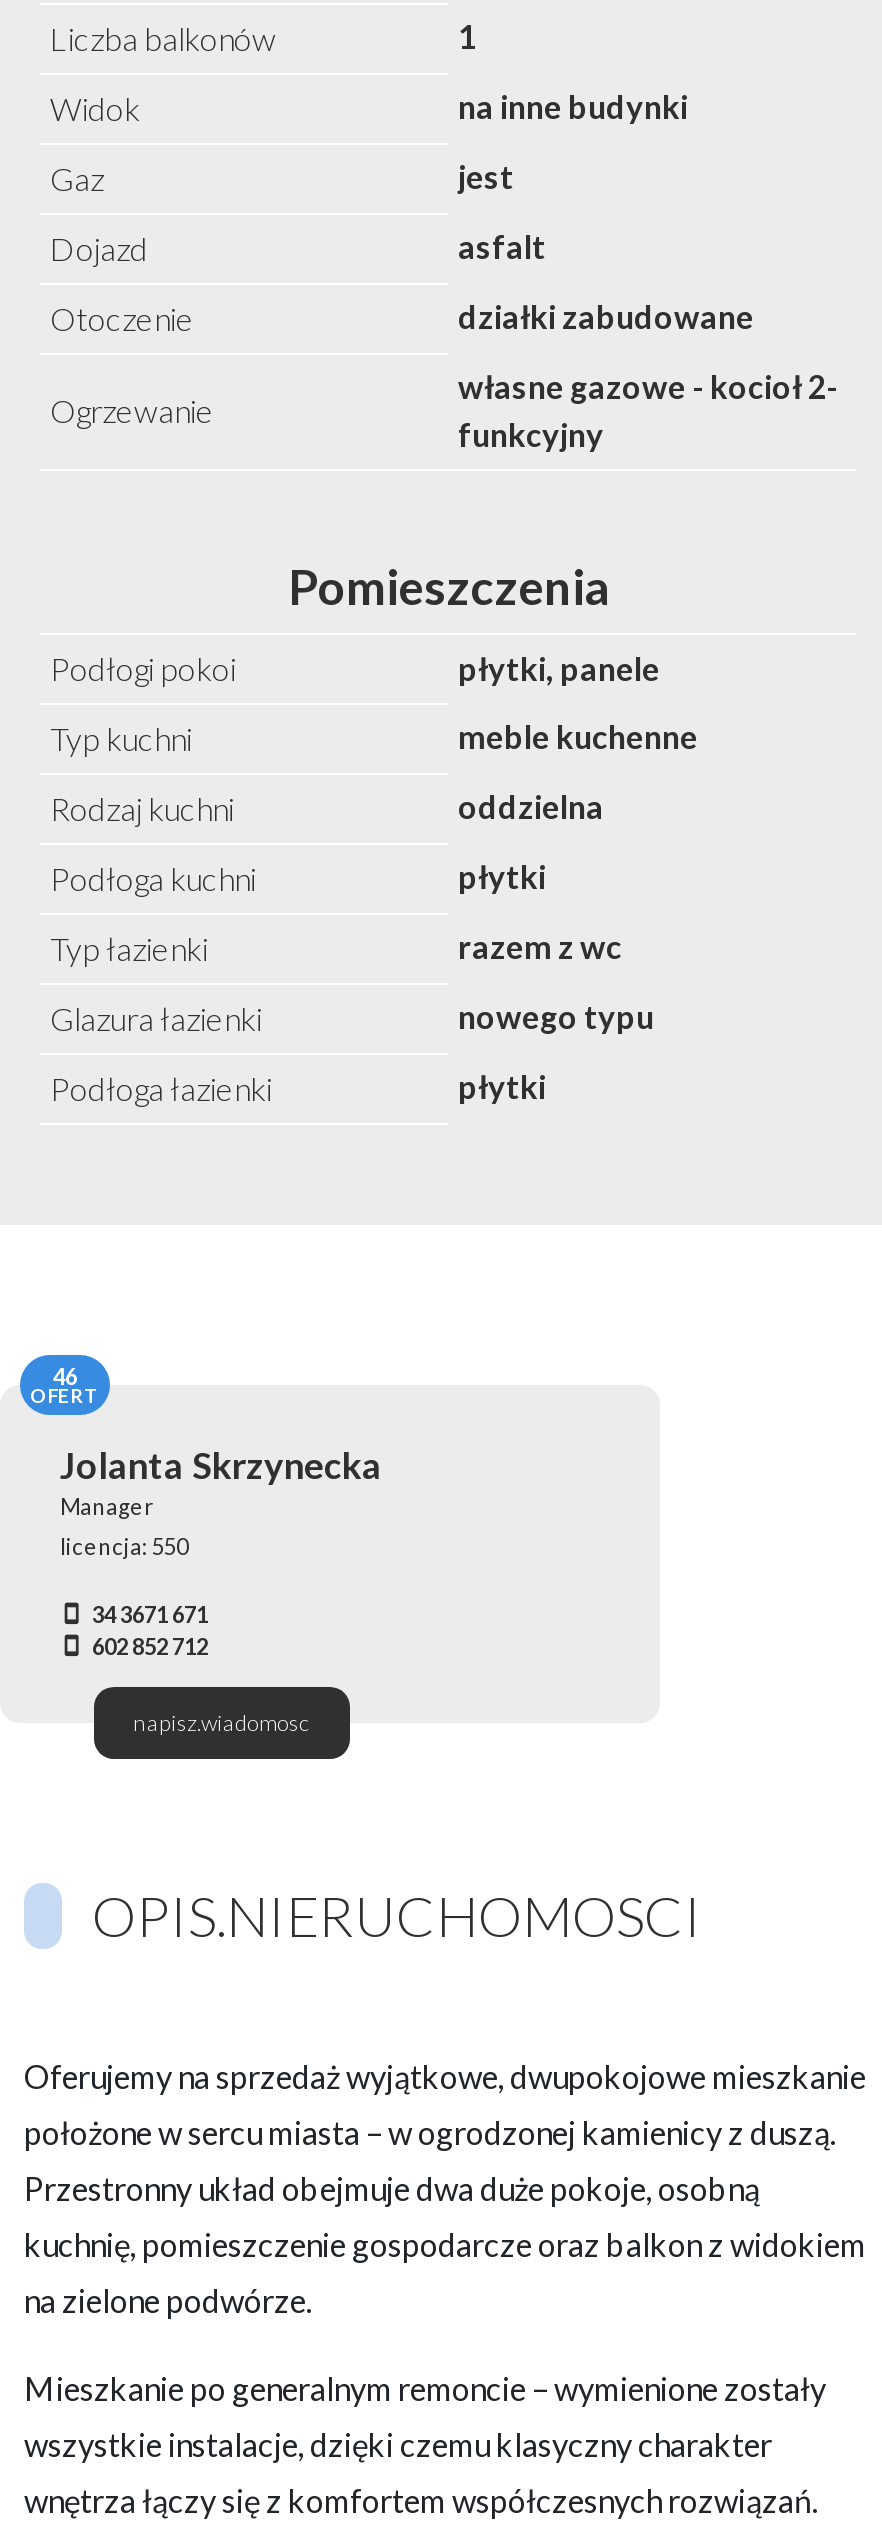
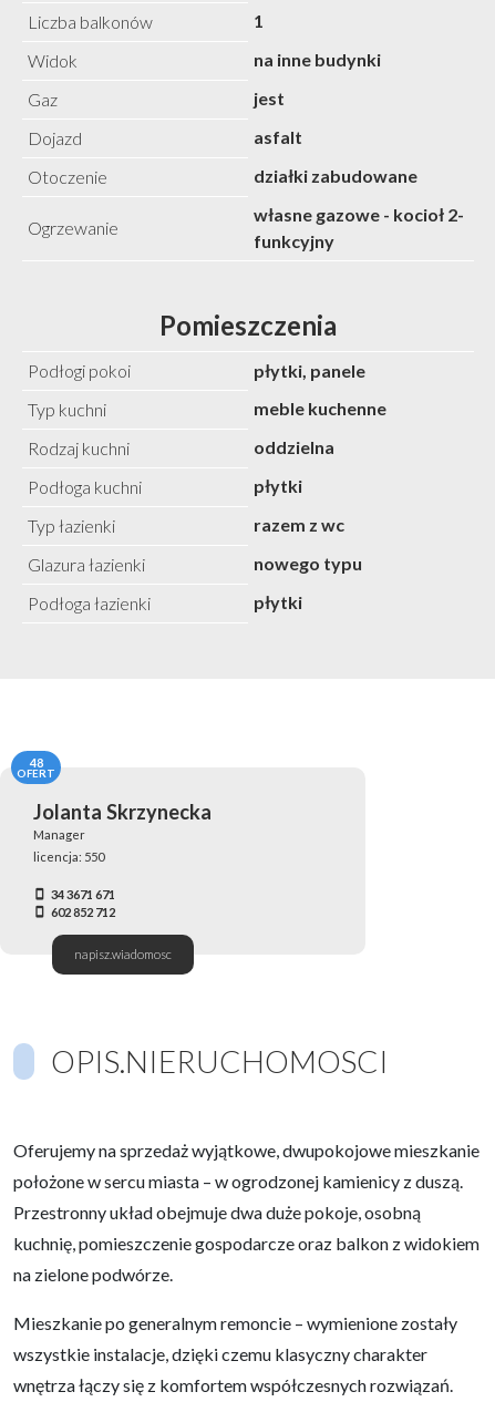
[53,1362,77,1388] 46 -> [29,755,43,769] 48

